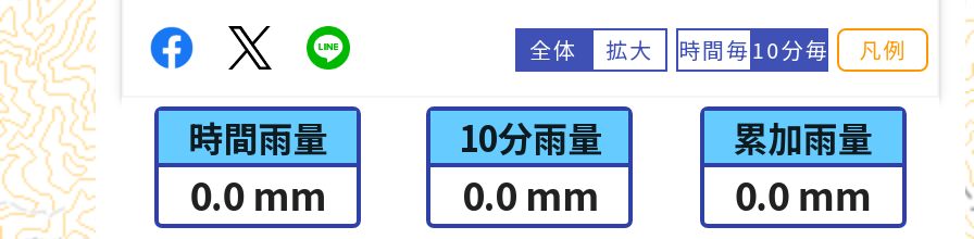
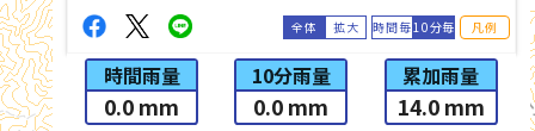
[734,167,871,221] 0.0 mm -> [397,92,485,121] 14.0 mm

